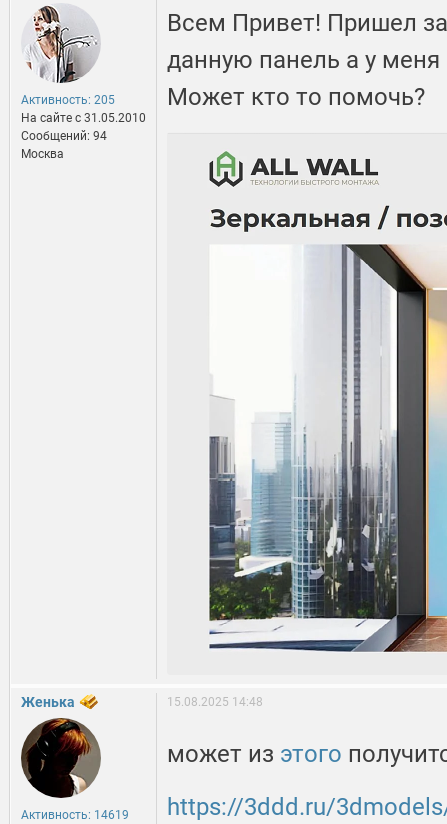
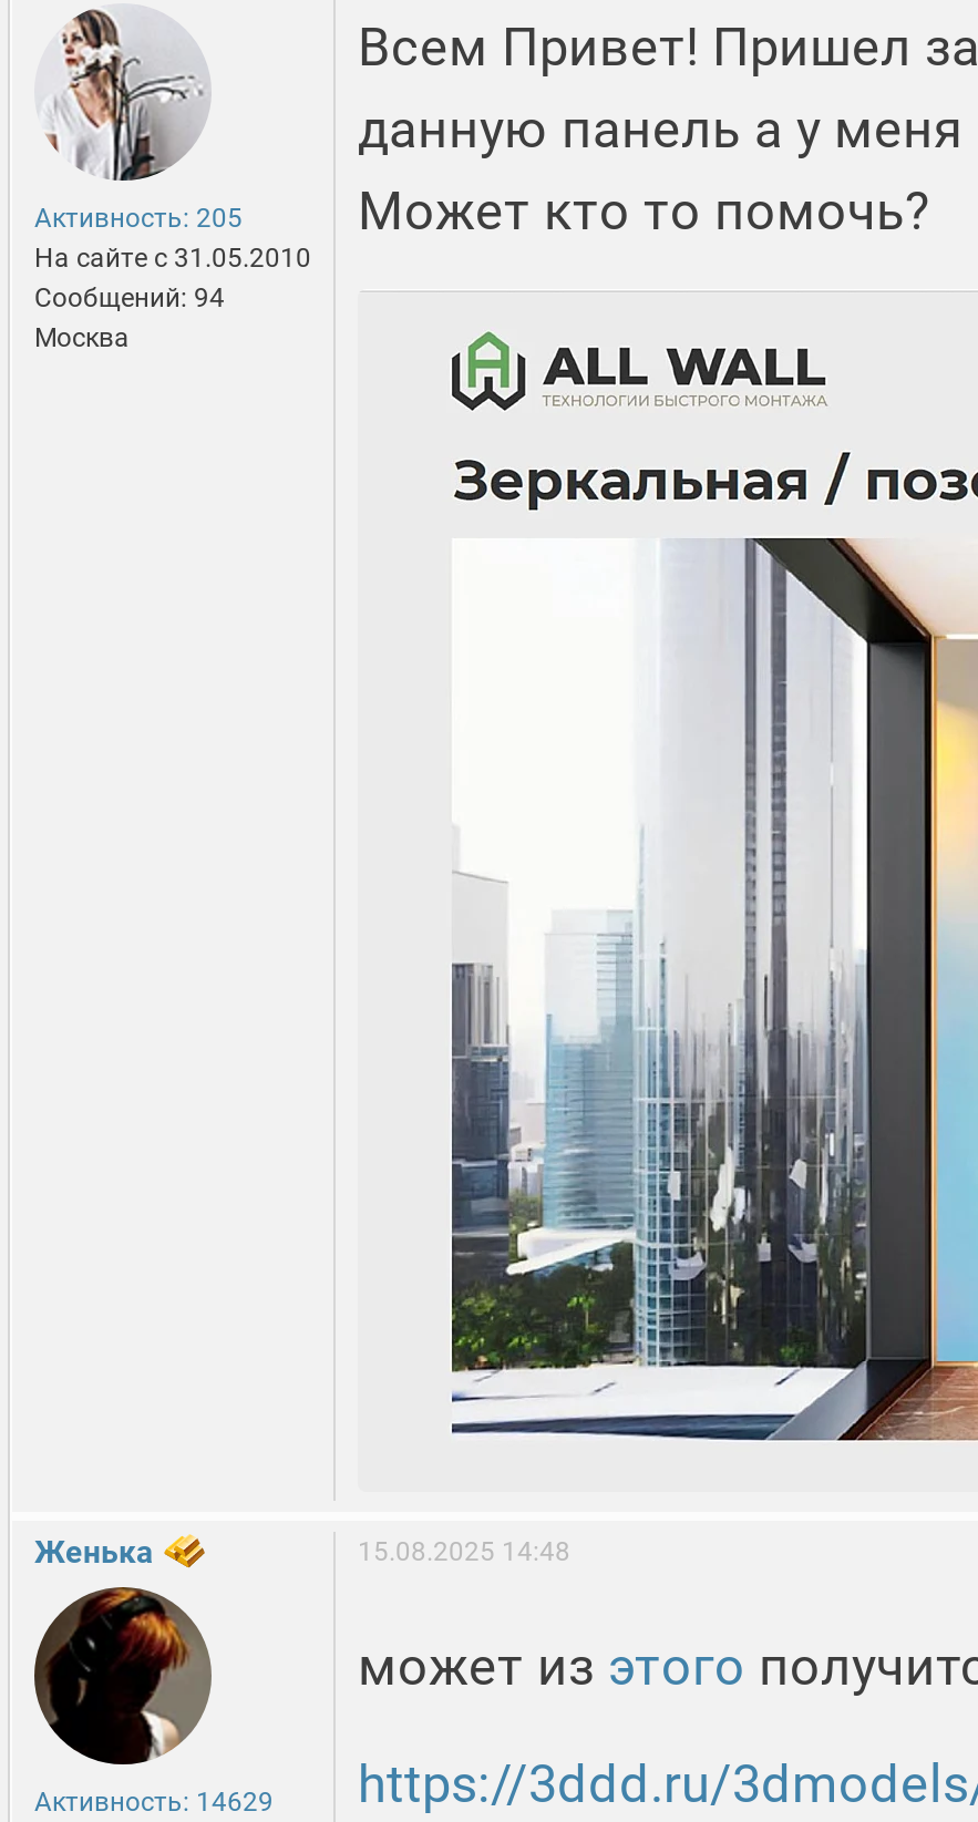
[21,808,129,822] Активность: 14619 -> [34,1787,274,1818] Активность: 14629

